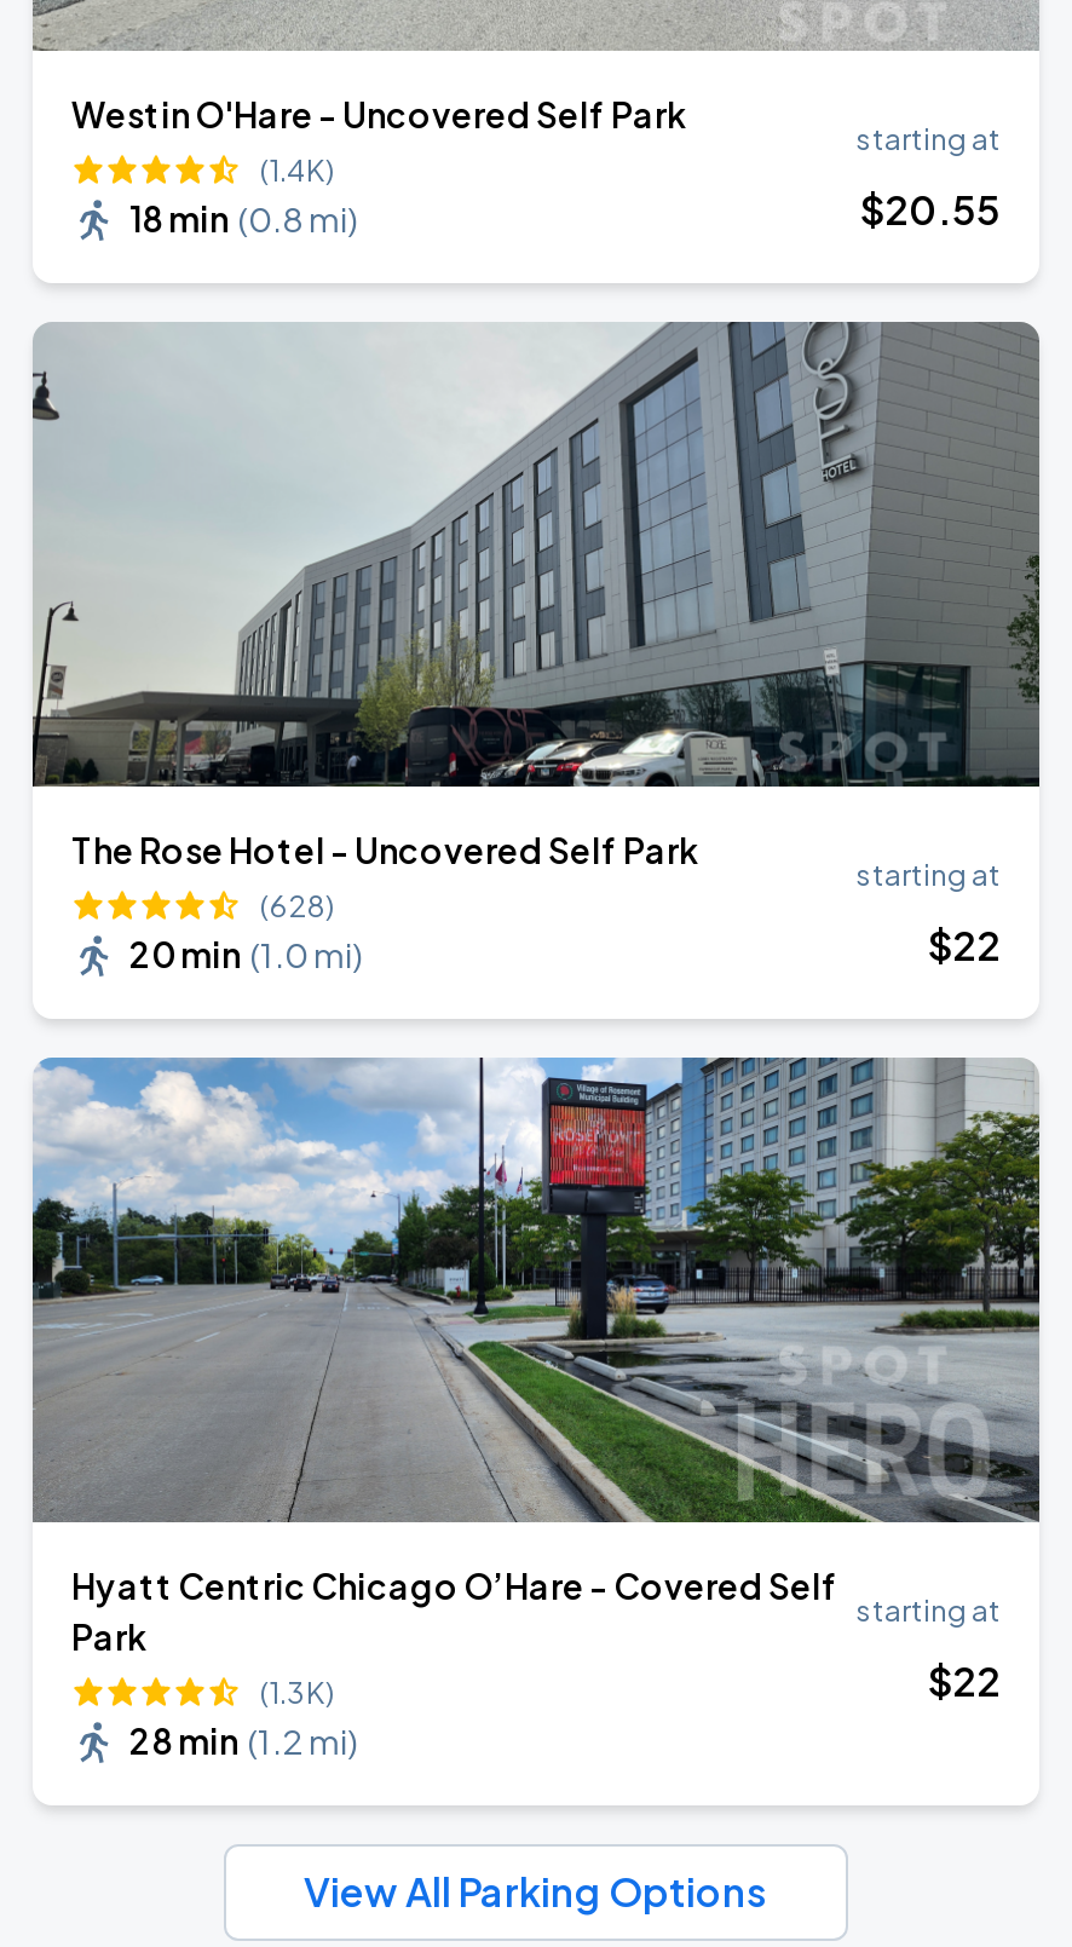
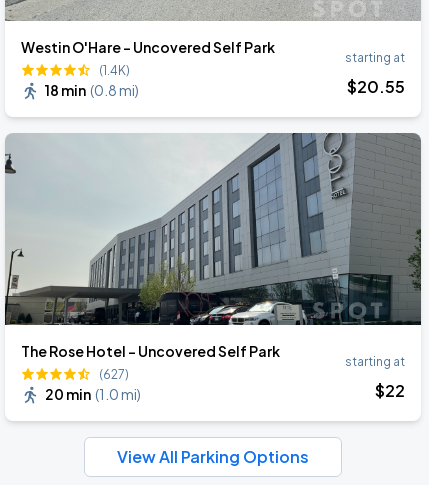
[260,888,335,924] (628) -> [99,367,129,382] (627)
[30,1055,1042,1762] [image] | Hyatt Centric Chicago O’Hare - Covered Self | Park | (1.3K) | 28 min (1.2 mi) -> none
[855,1592,1001,1706] starting at | $22 -> none

